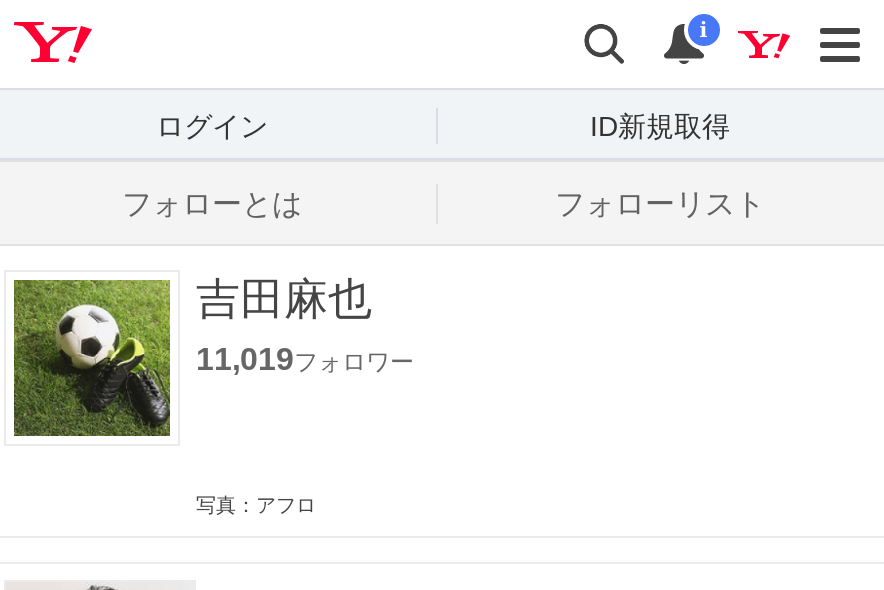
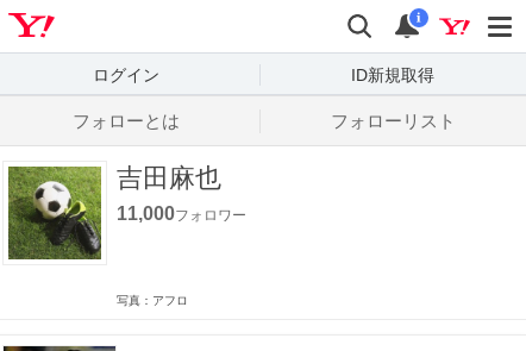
[196,342,414,376] 11,019フォロワー -> [117,203,246,224] 11,000フォロワー

